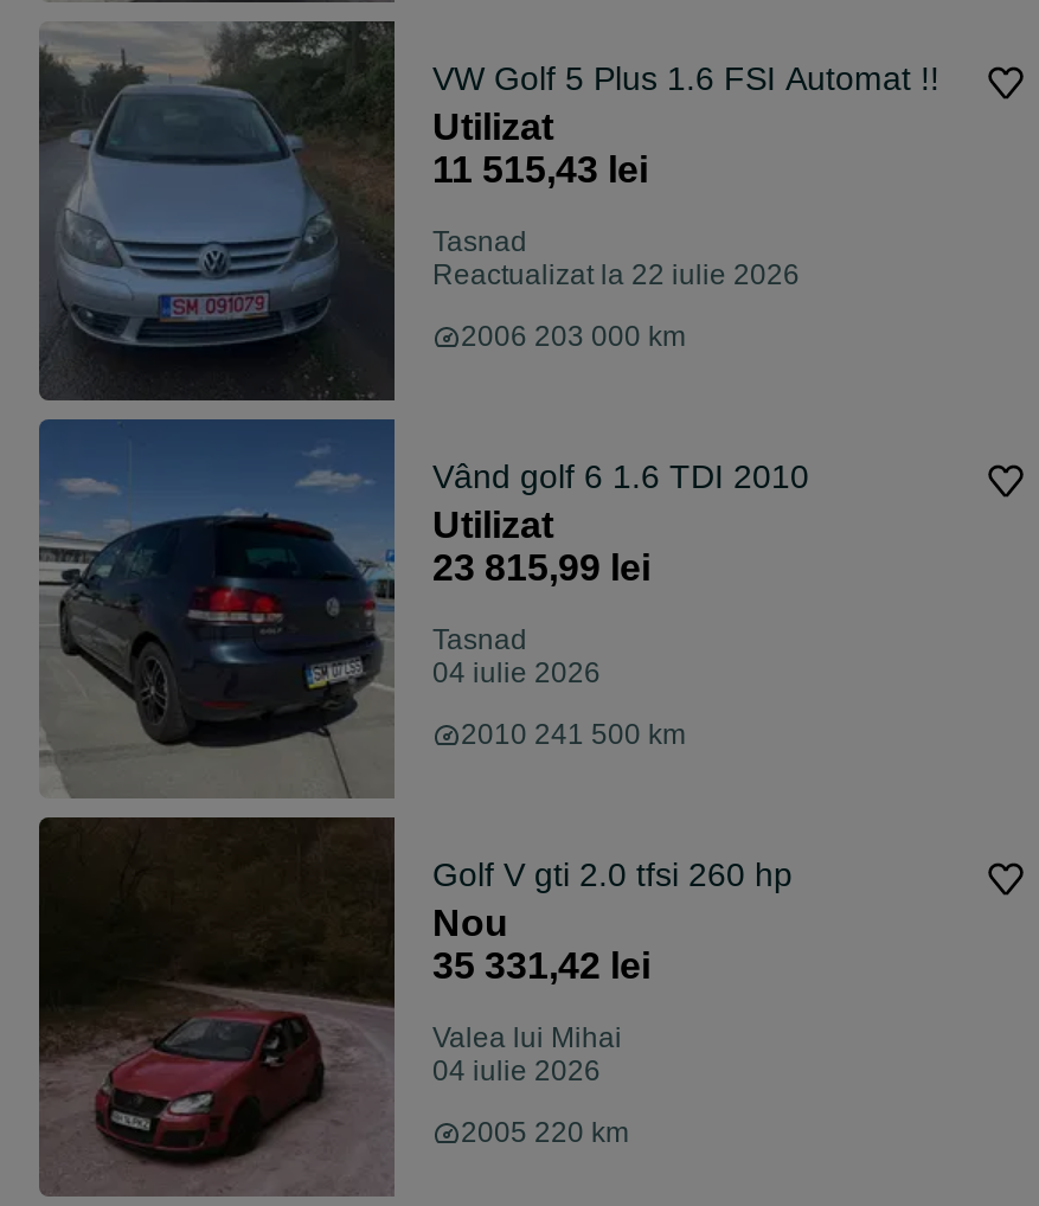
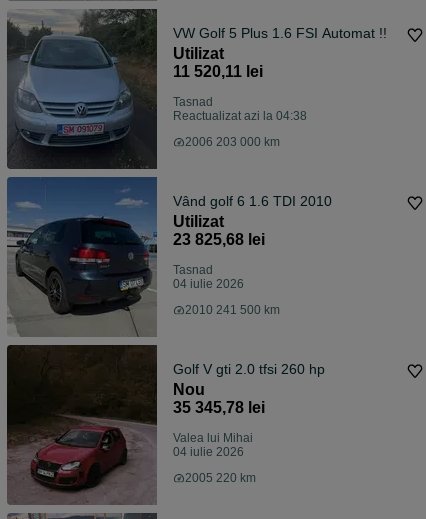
[432,150,648,190] 11 515,43 lei -> [173,63,263,80] 11 520,11 lei
[432,259,800,292] Reactualizat la 22 iulie 2026 -> [173,109,307,123] Reactualizat azi la 04:38
[432,548,650,588] 23 815,99 lei -> [173,231,265,248] 23 825,68 lei
[432,946,650,986] 35 331,42 lei -> [173,399,265,416] 35 345,78 lei

